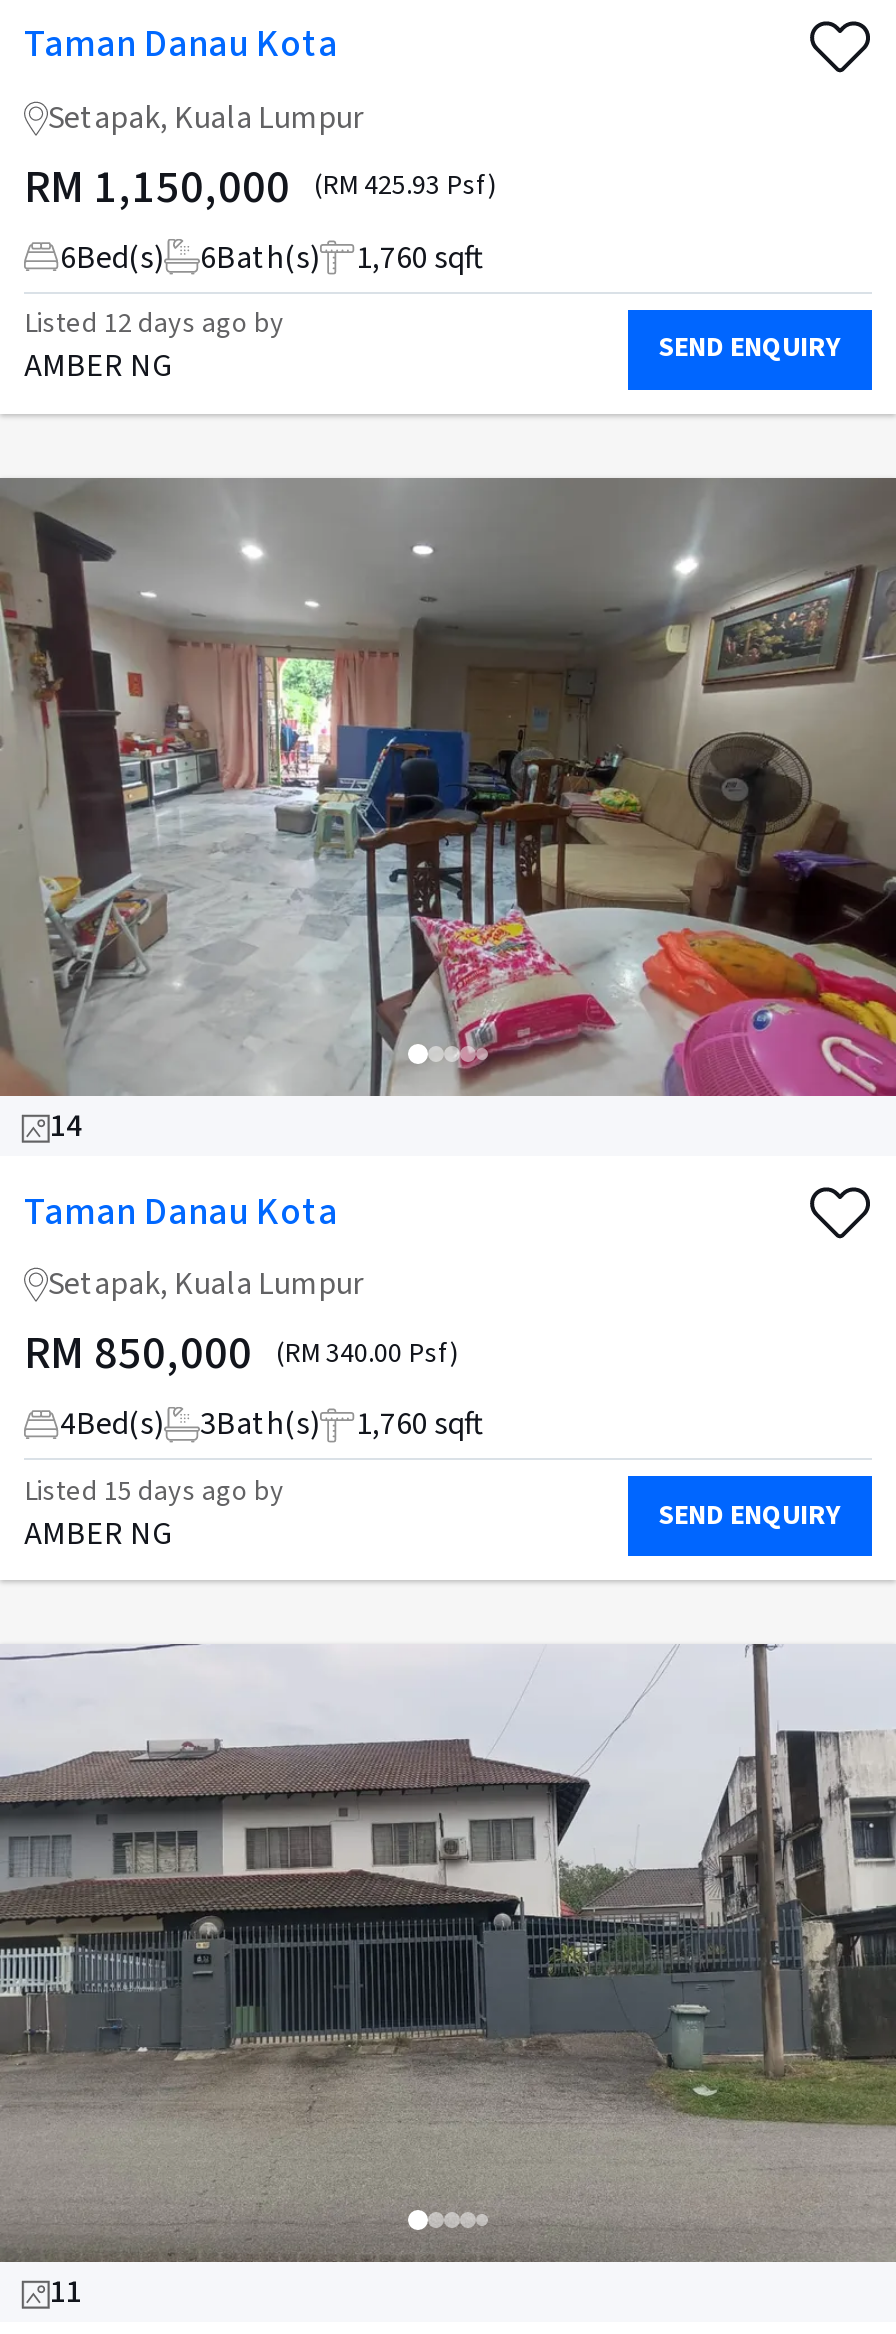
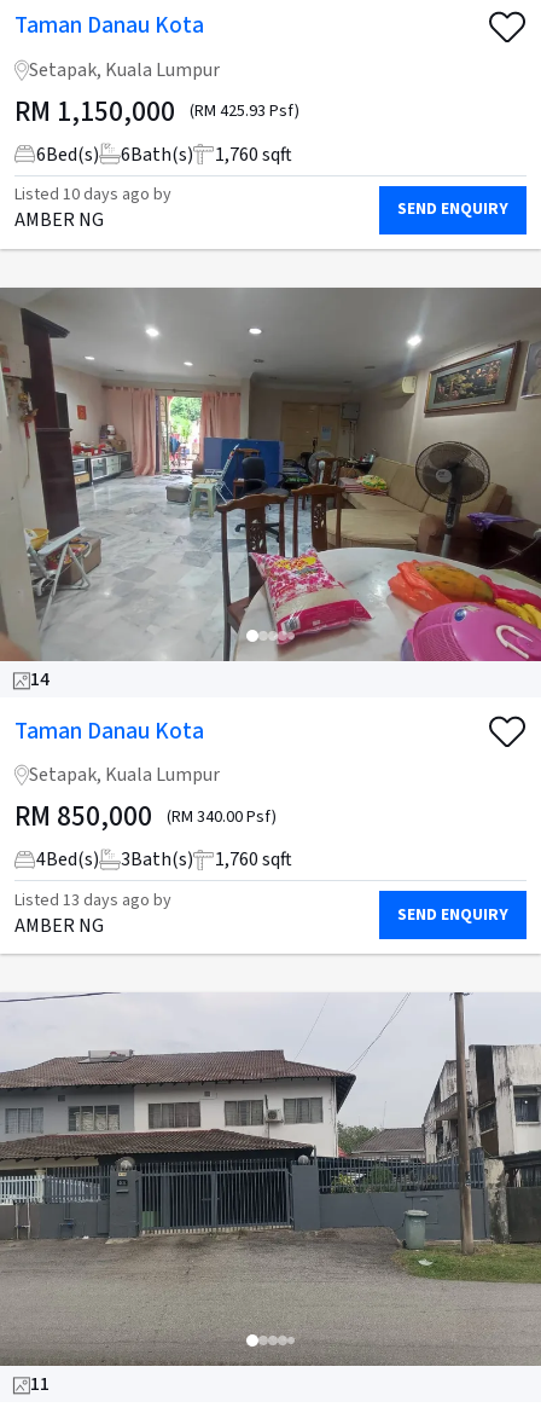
[24,305,284,345] Listed 12 days ago by -> [14,183,171,207] Listed 10 days ago by
[24,1471,284,1511] Listed 15 days ago by -> [14,888,171,912] Listed 13 days ago by

